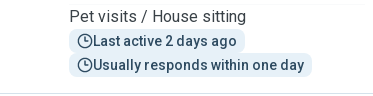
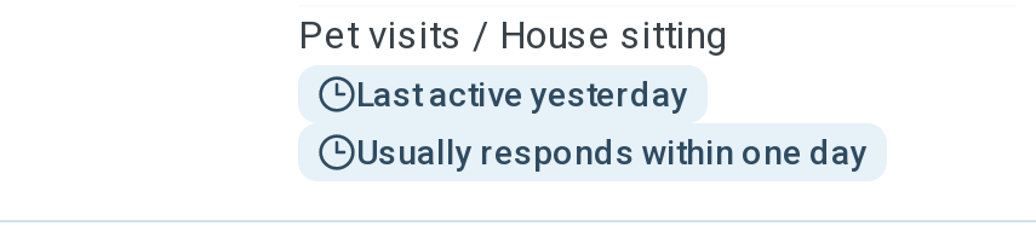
[93,33,237,49] Last active 2 days ago -> [356,75,688,114] Last active yesterday

